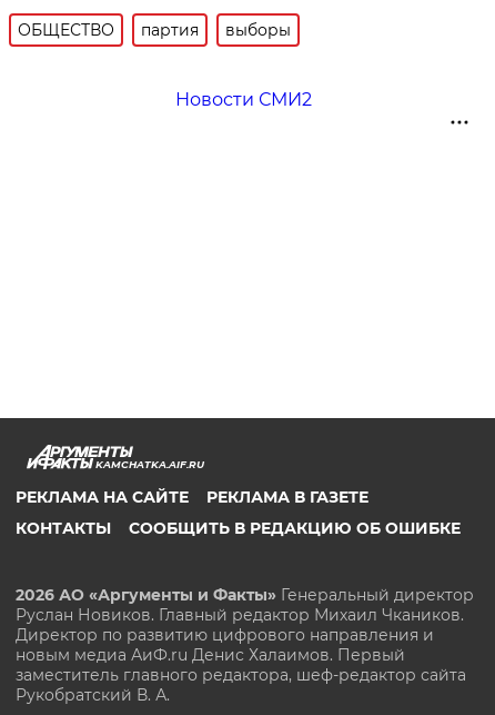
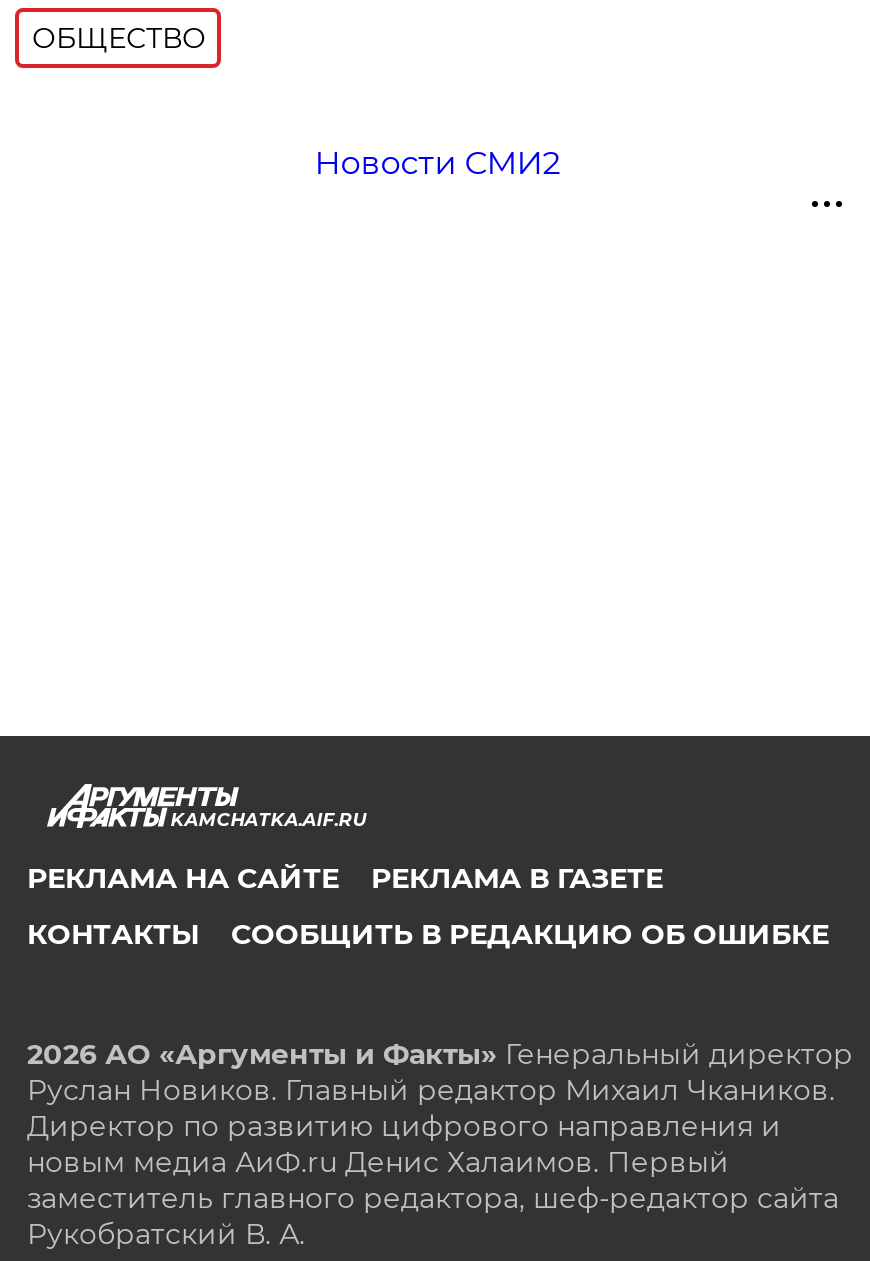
[141,20,291,40] партия | выборы -> none

